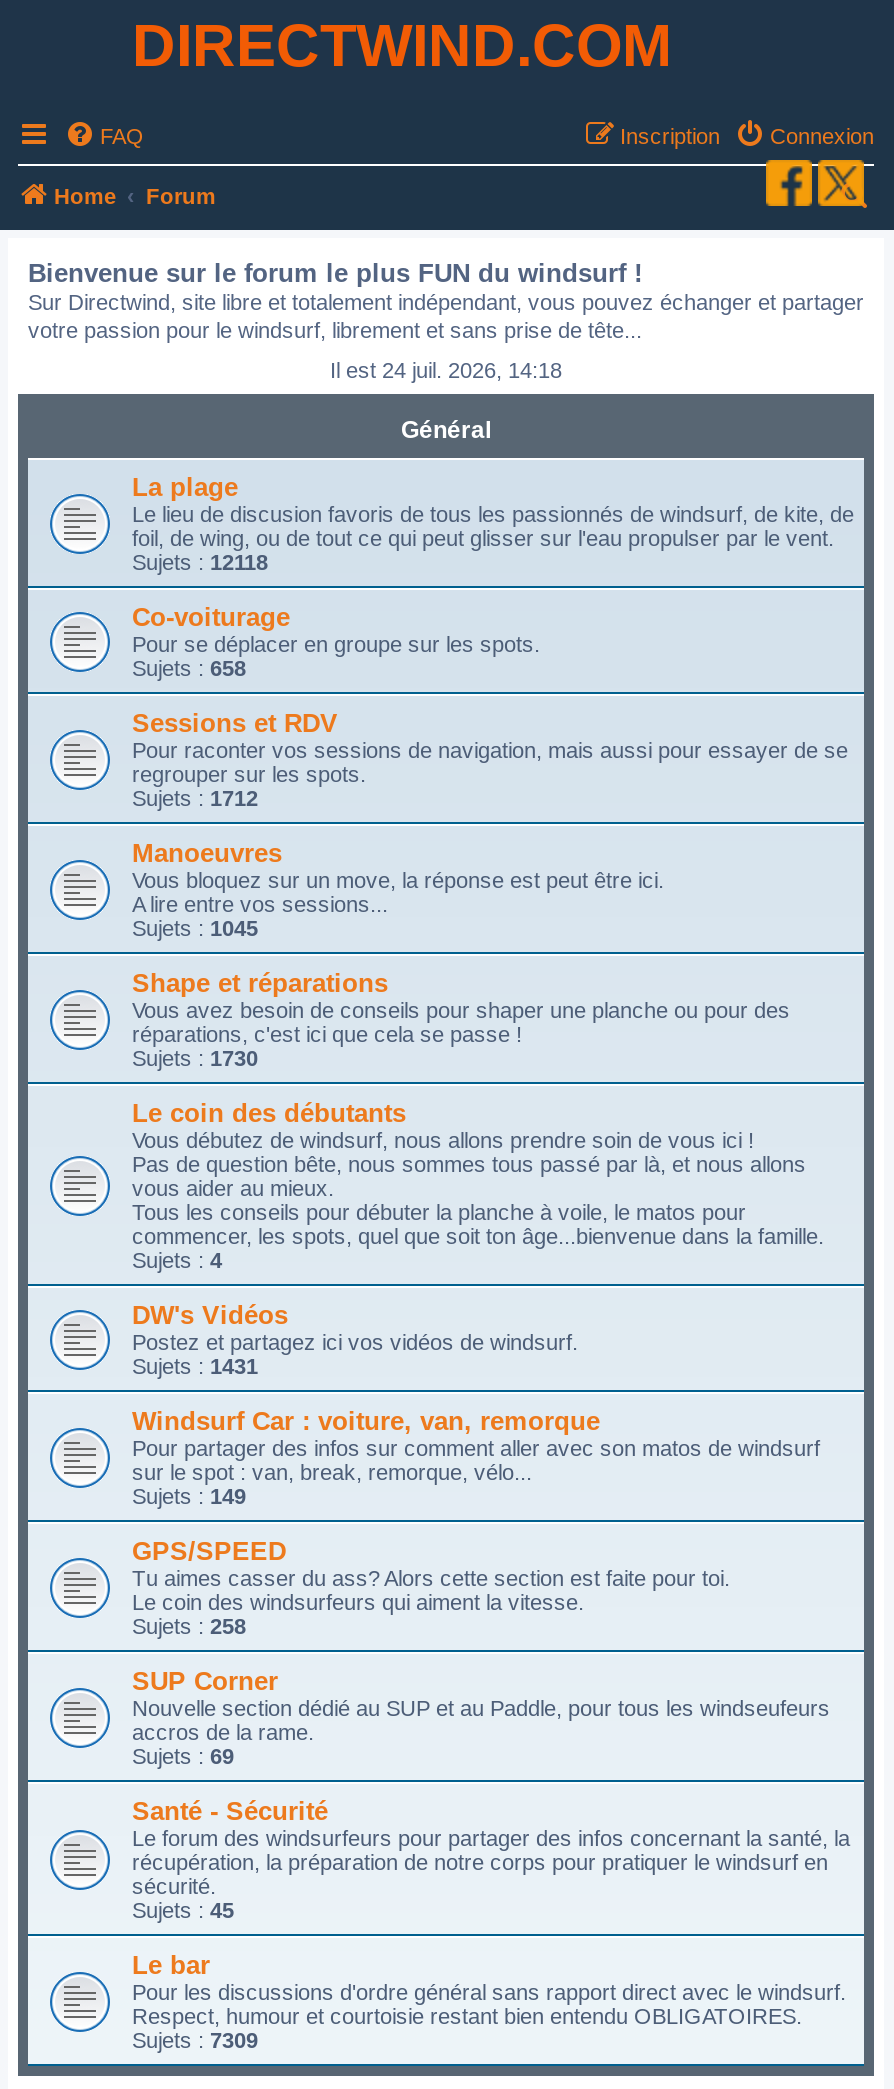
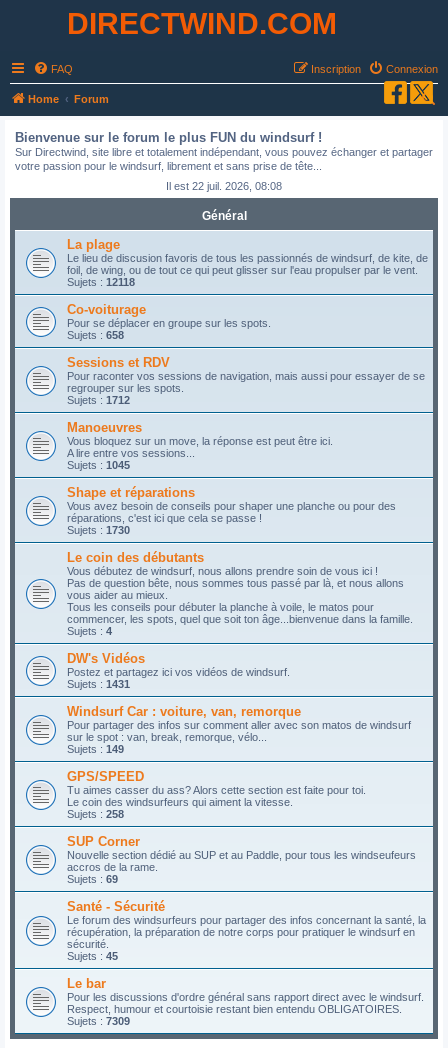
[330,357,562,381] Il est 24 juil. 2026, 14:18 -> [166,179,282,191] Il est 22 juil. 2026, 08:08

